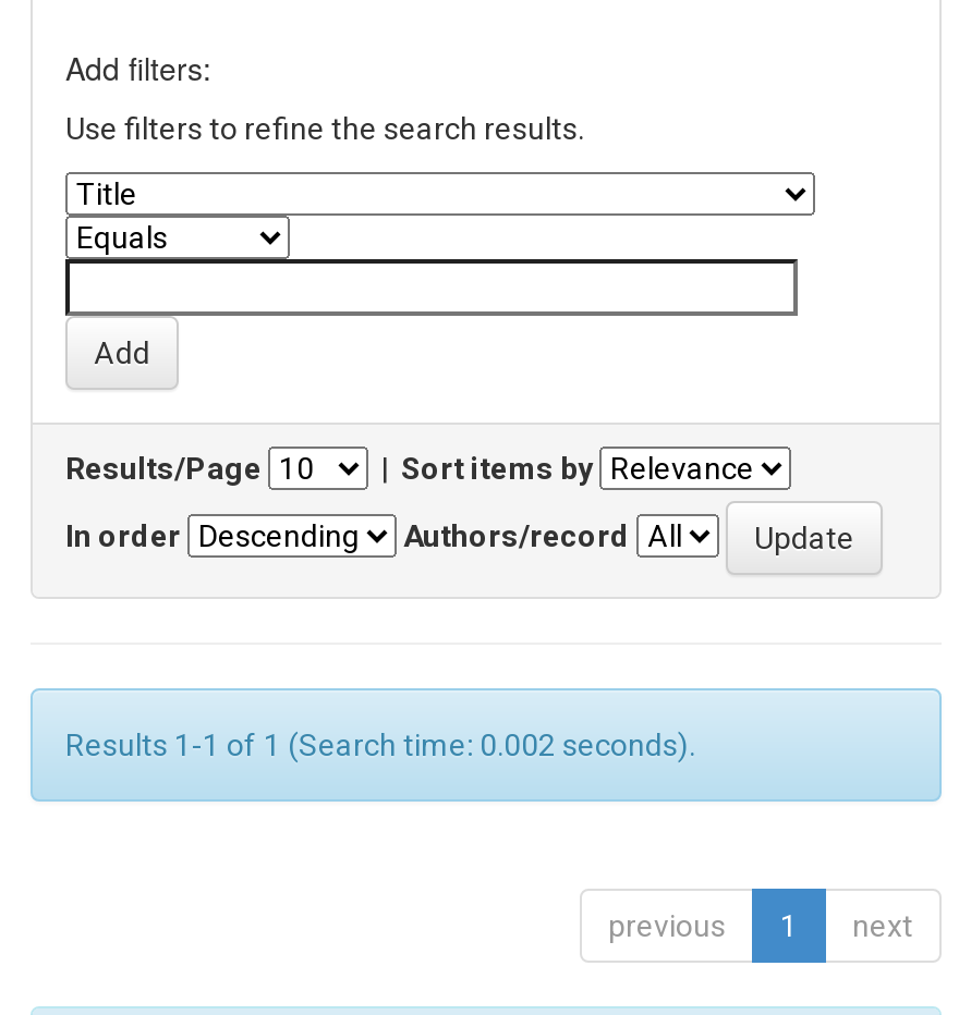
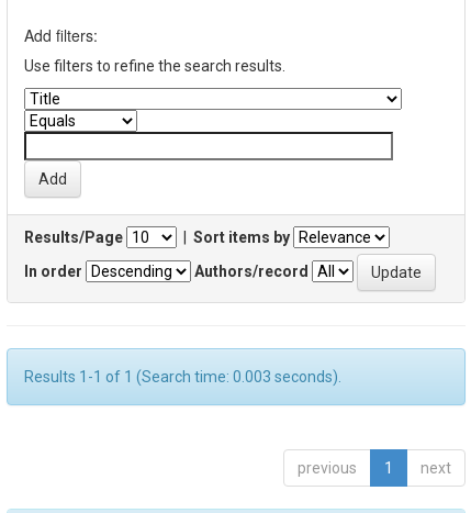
[65,727,695,762] Results 1-1 of 1 (Search time: 0.002 seconds). -> [24,368,341,386] Results 1-1 of 1 (Search time: 0.003 seconds).

